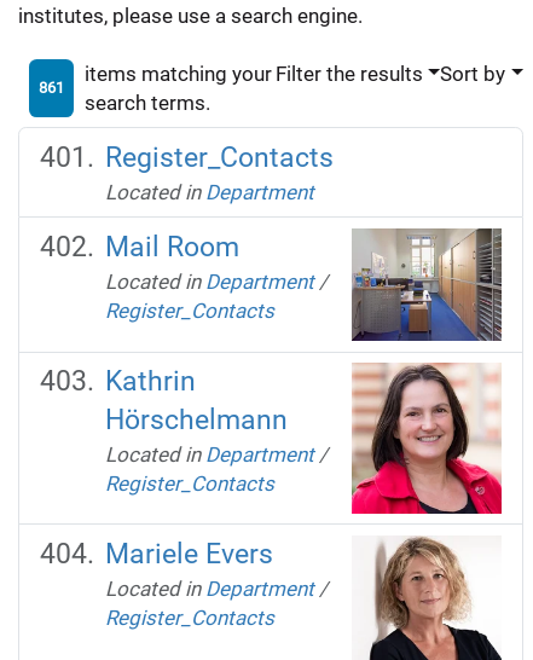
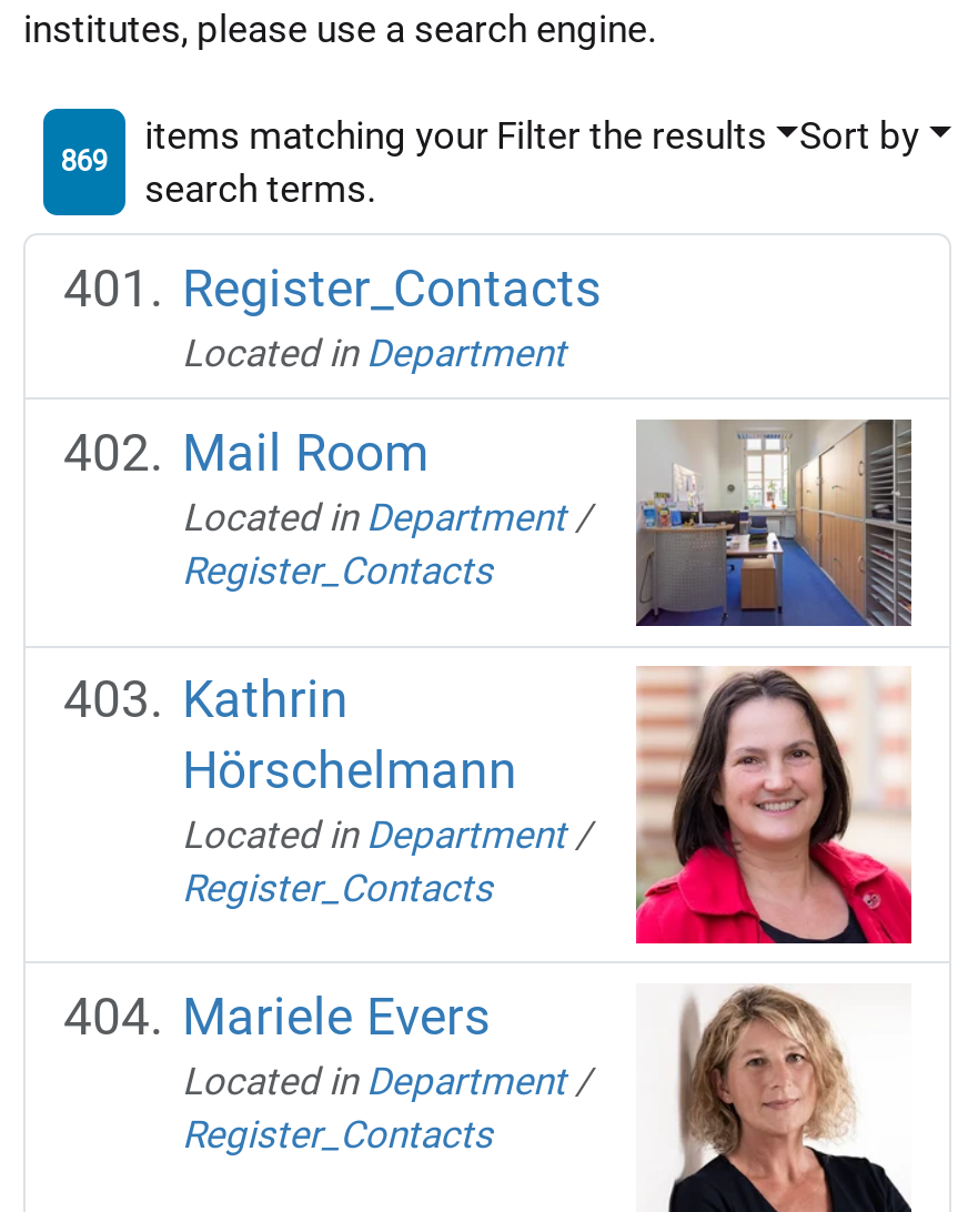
[38,78,64,96] 861 -> [61,144,107,177] 869

